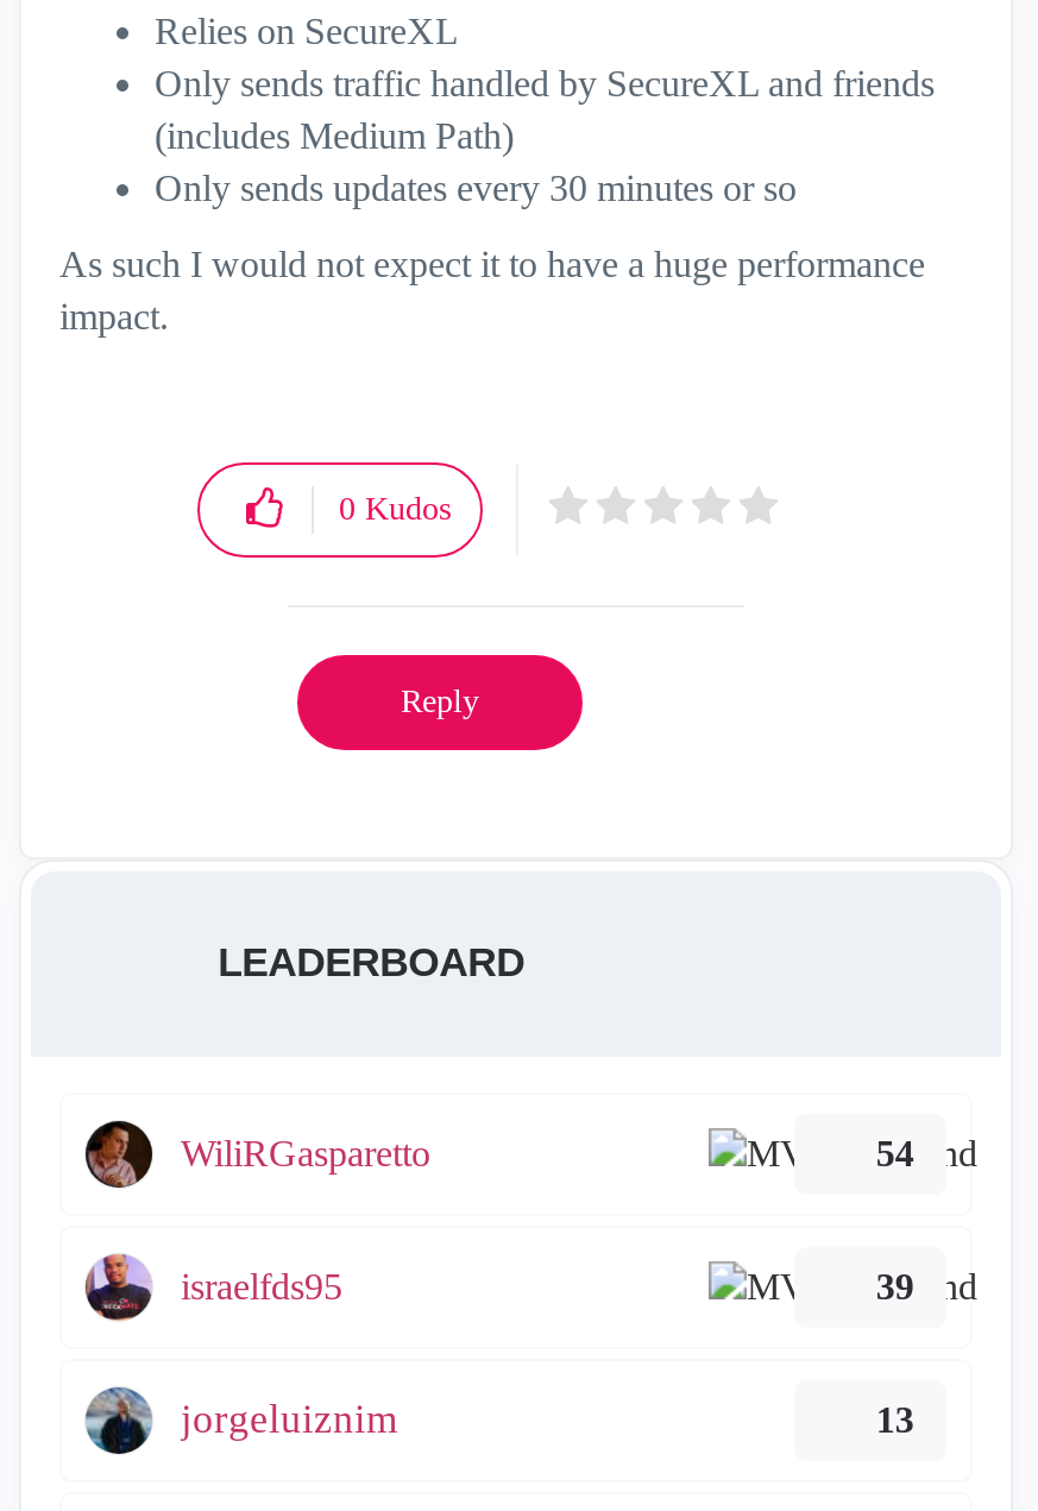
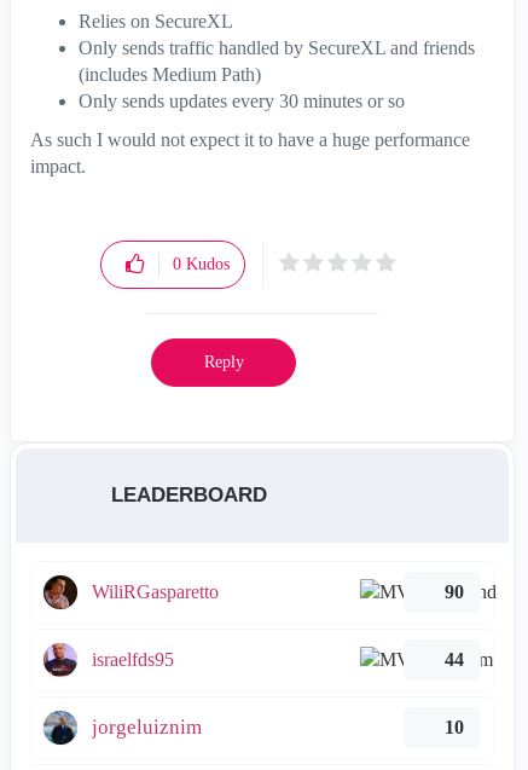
[867,1133,914,1173] 54 -> [440,581,464,602] 90
[867,1266,914,1307] 39 -> [440,649,464,670] 44
[867,1399,914,1440] 13 -> [440,717,464,737] 10

